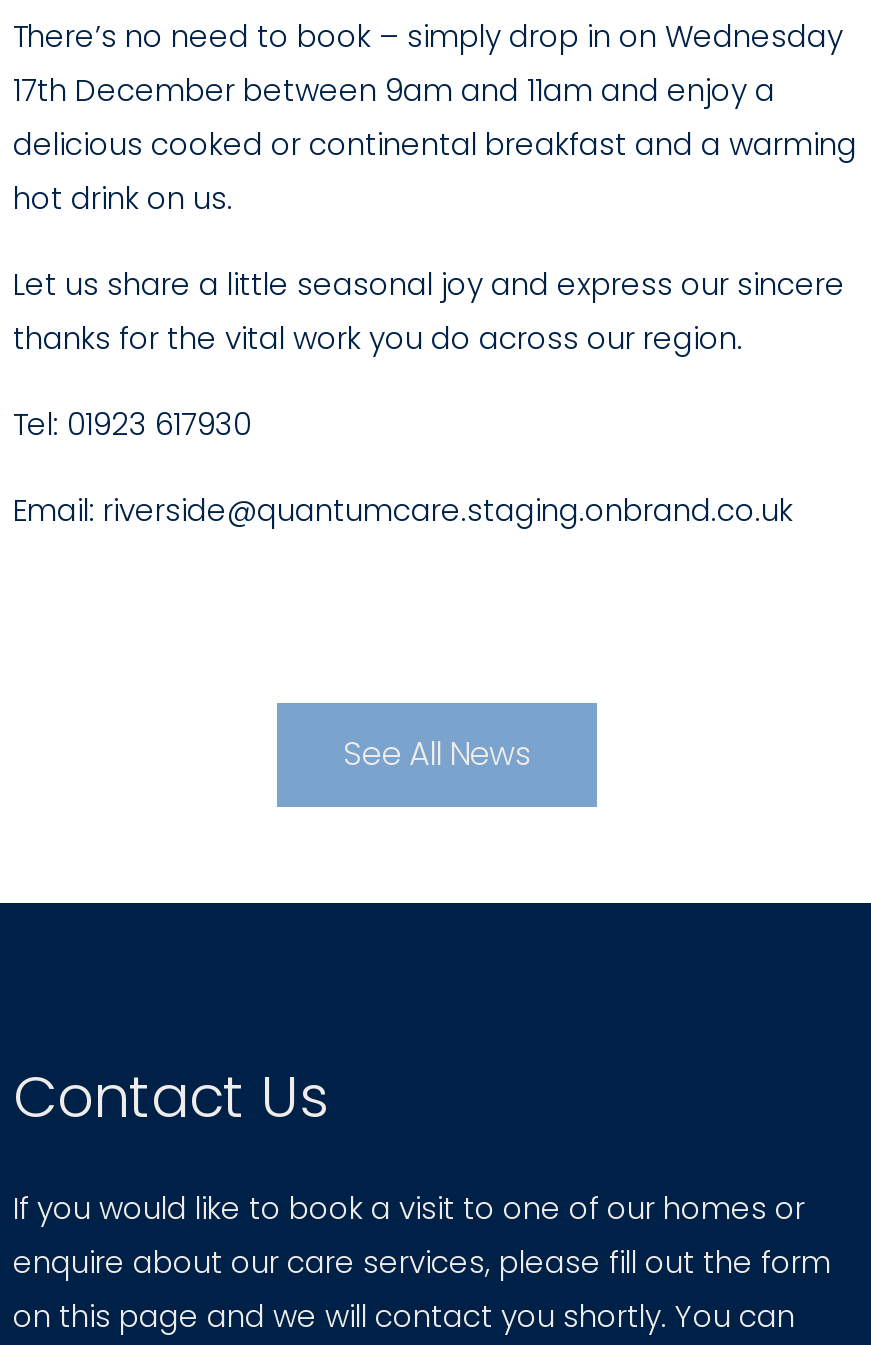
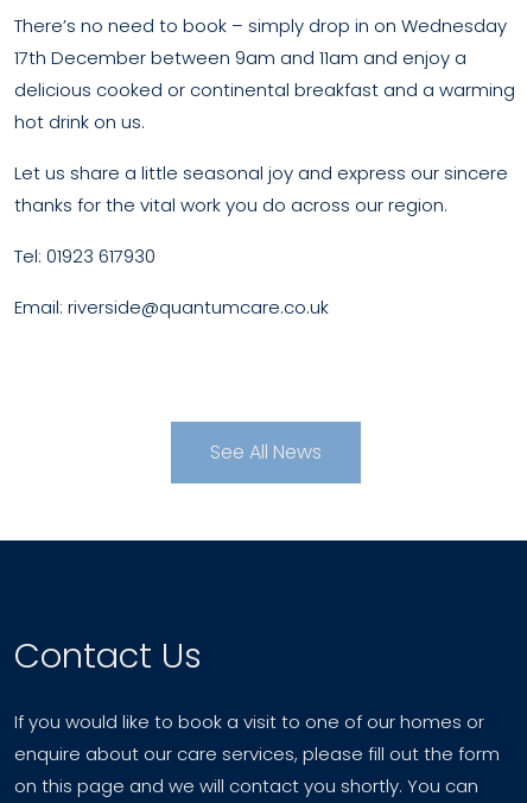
[13,489,793,531] Email: riverside@quantumcare.staging.onbrand.co.uk -> [14,295,329,320] Email: riverside@quantumcare.co.uk

